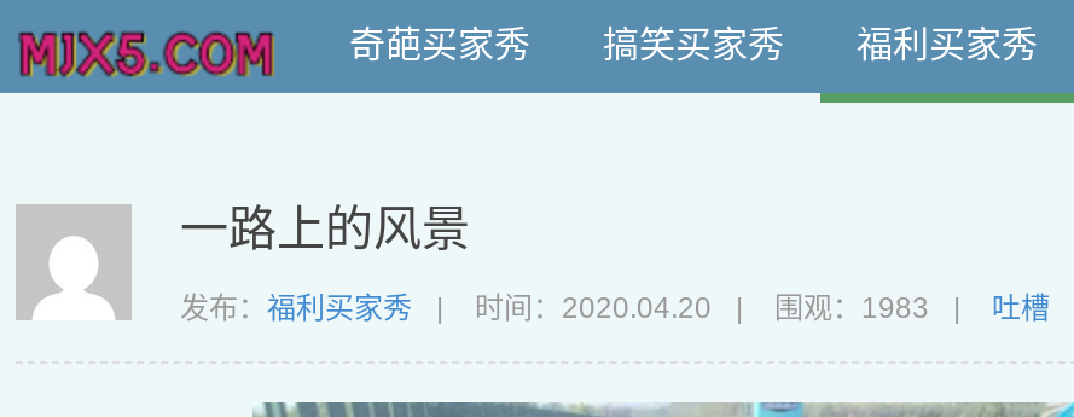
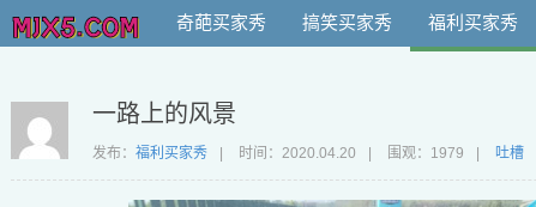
[767,291,929,325] 围观：1983 -> [384,145,464,162] 围观：1979

